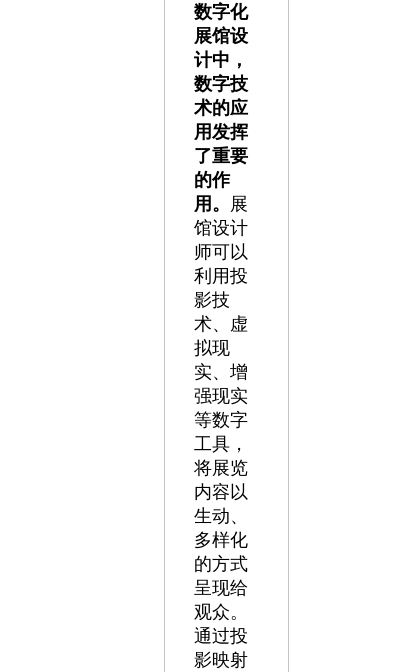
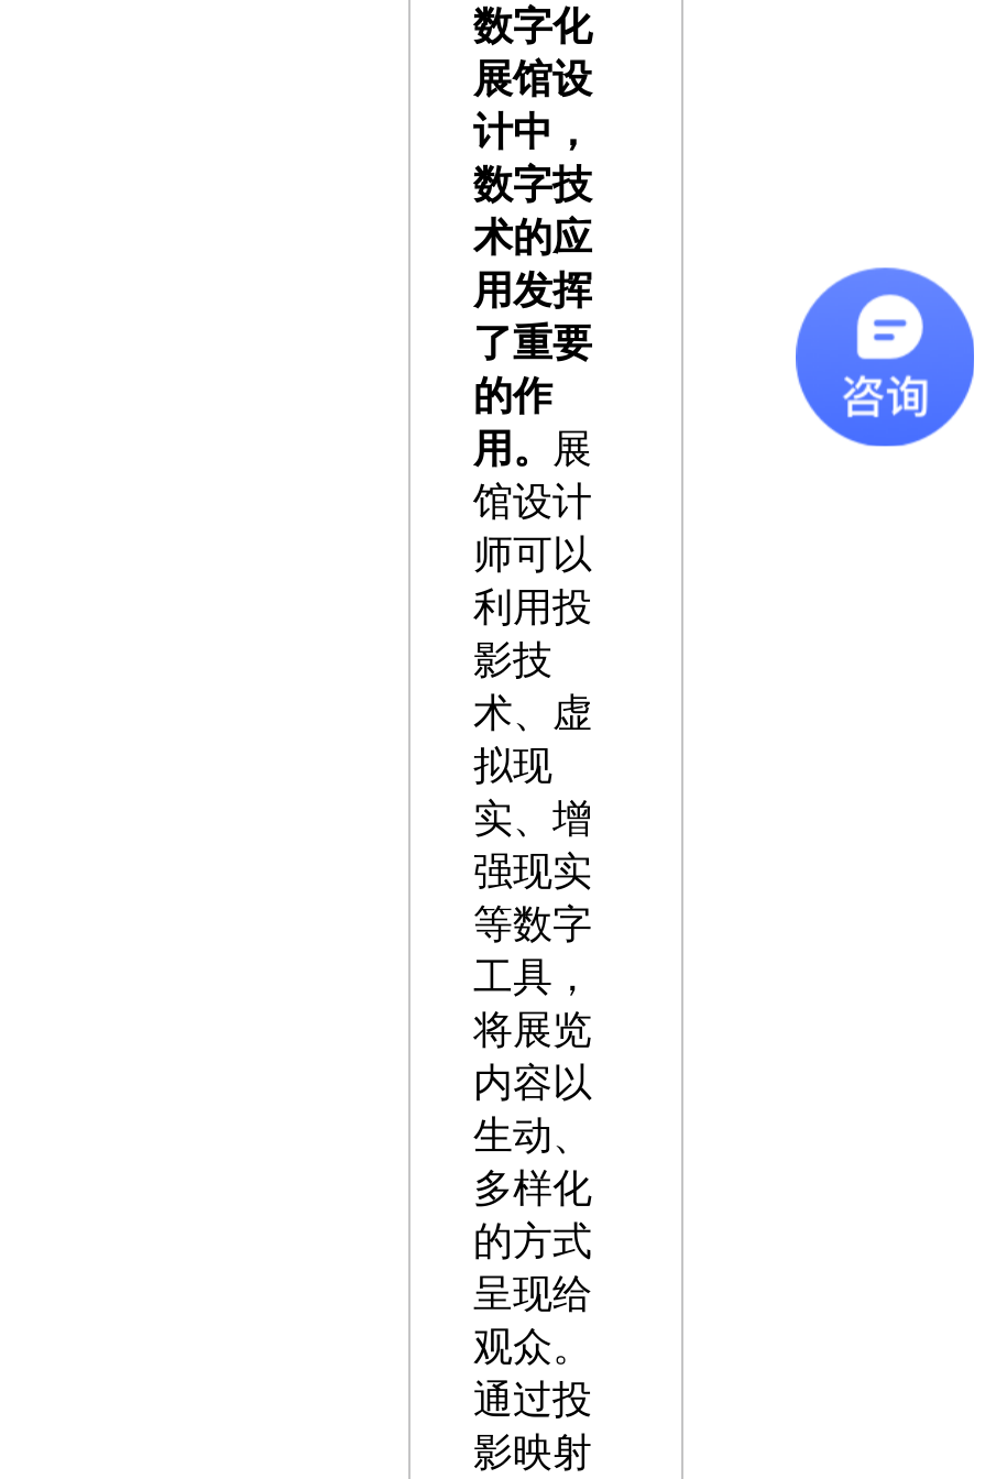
none -> [794,266,976,449] [image]

